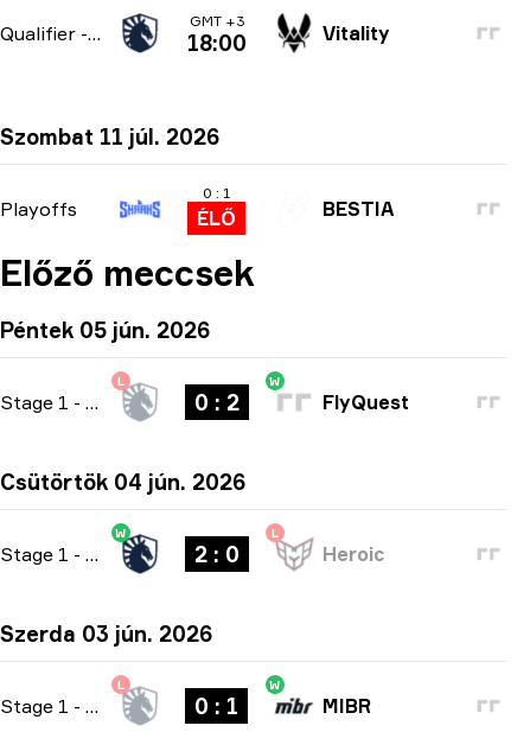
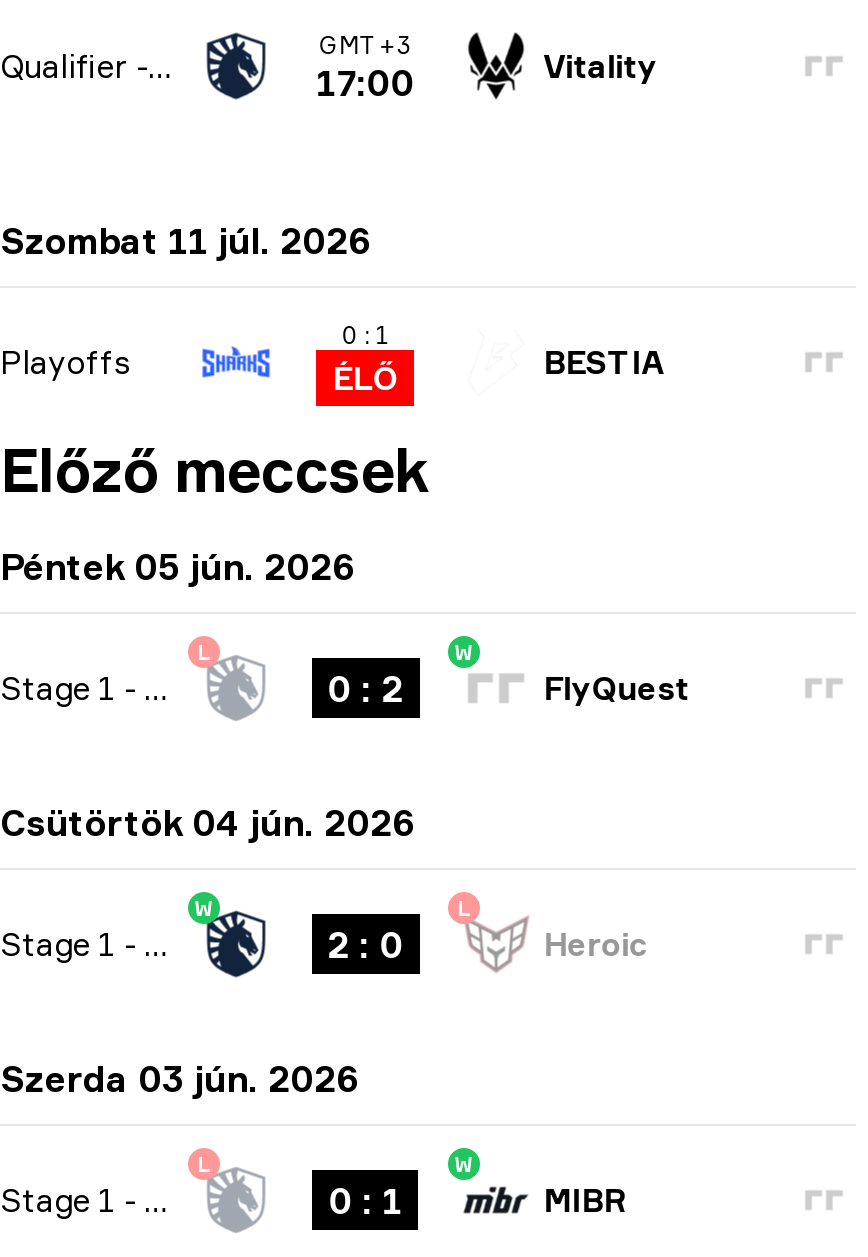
[187,29,246,55] 18:00 -> [316,59,414,103] 17:00

